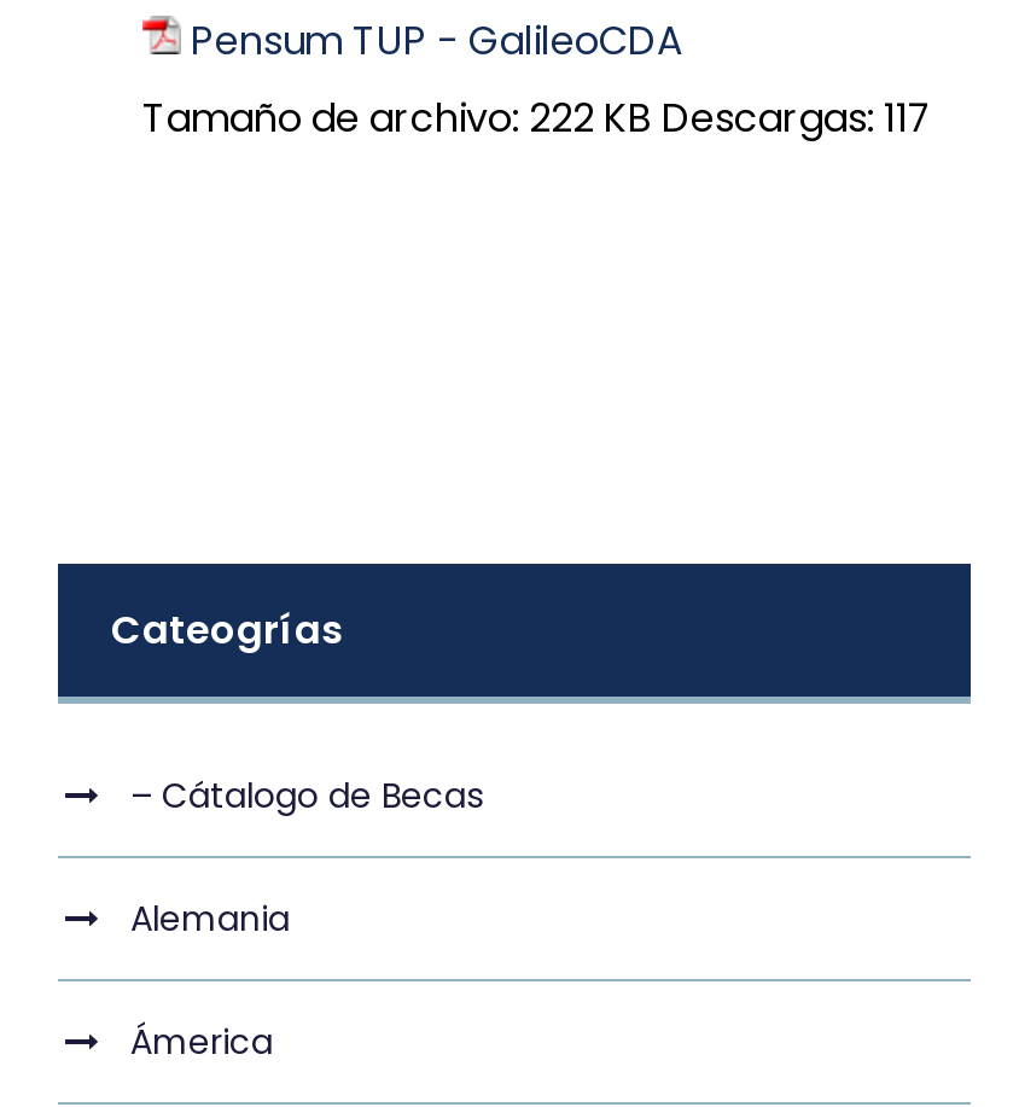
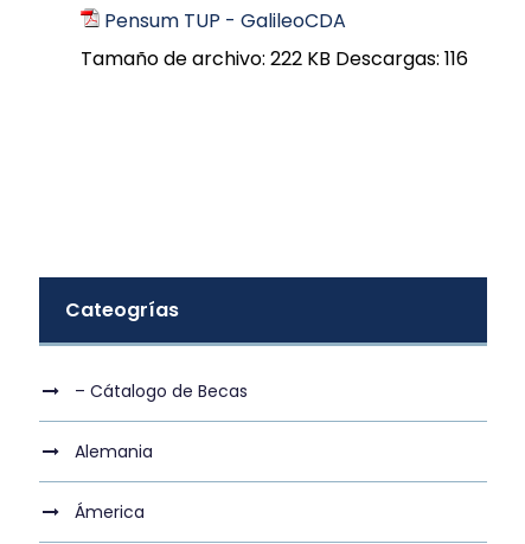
[142,91,932,146] Tamaño de archivo: 222 KB Descargas: 117 -> [81,45,468,72] Tamaño de archivo: 222 KB Descargas: 116

